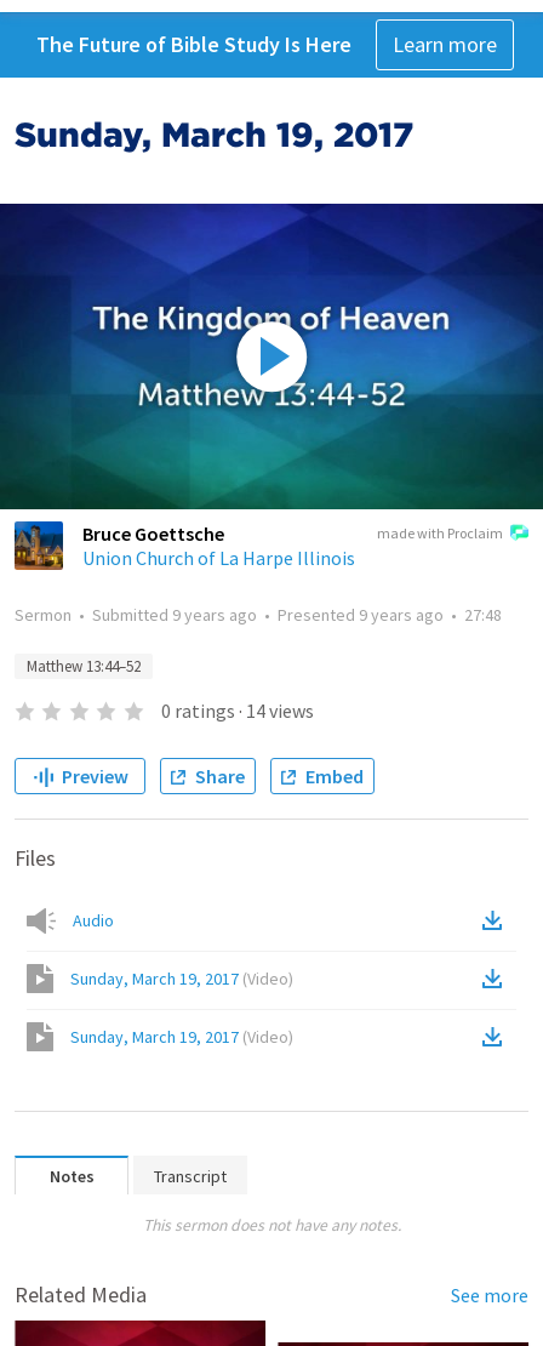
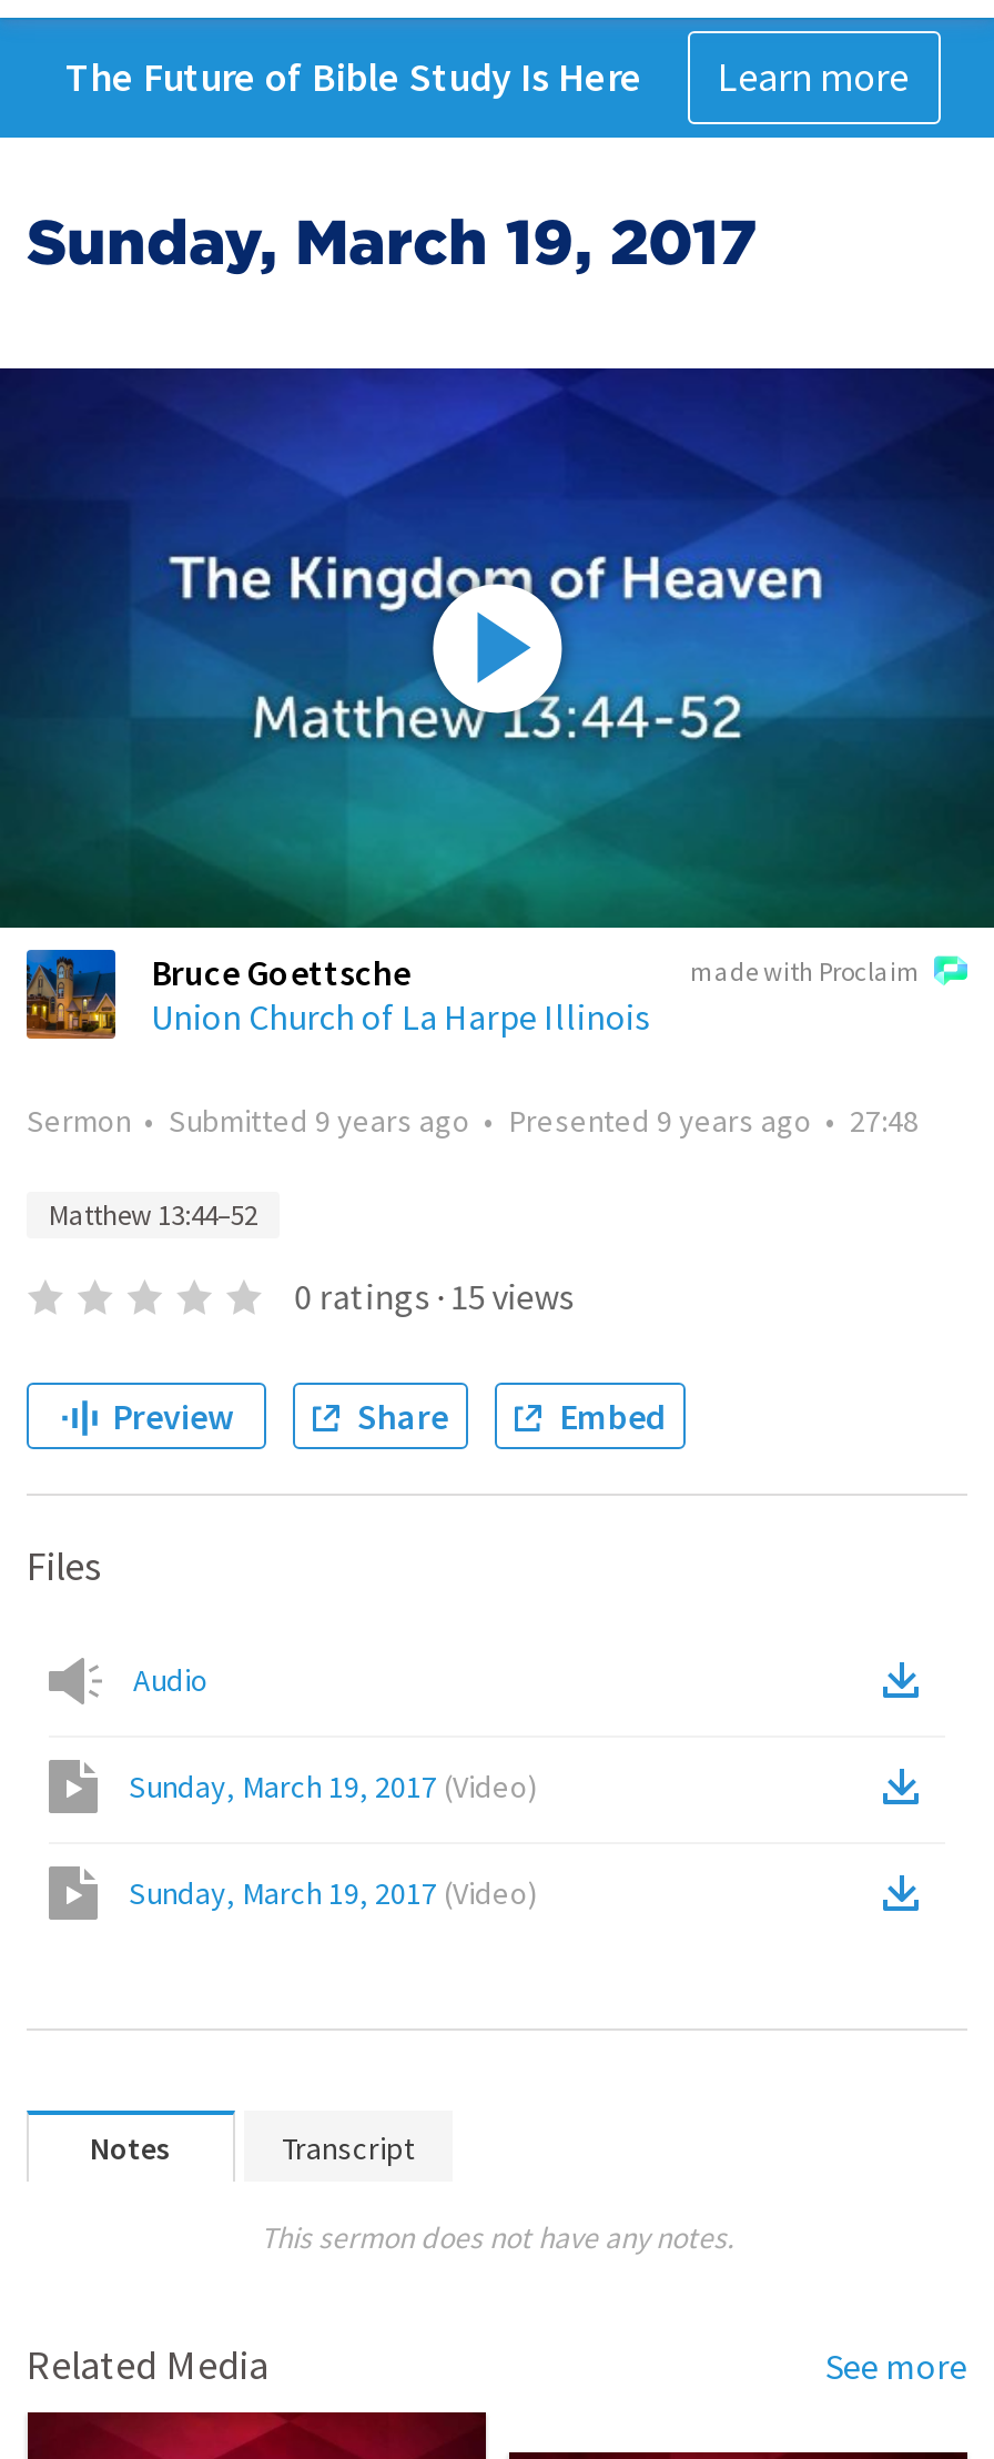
[161,698,314,723] 0 ratings · 14 views -> [294,1274,574,1318] 0 ratings · 15 views

